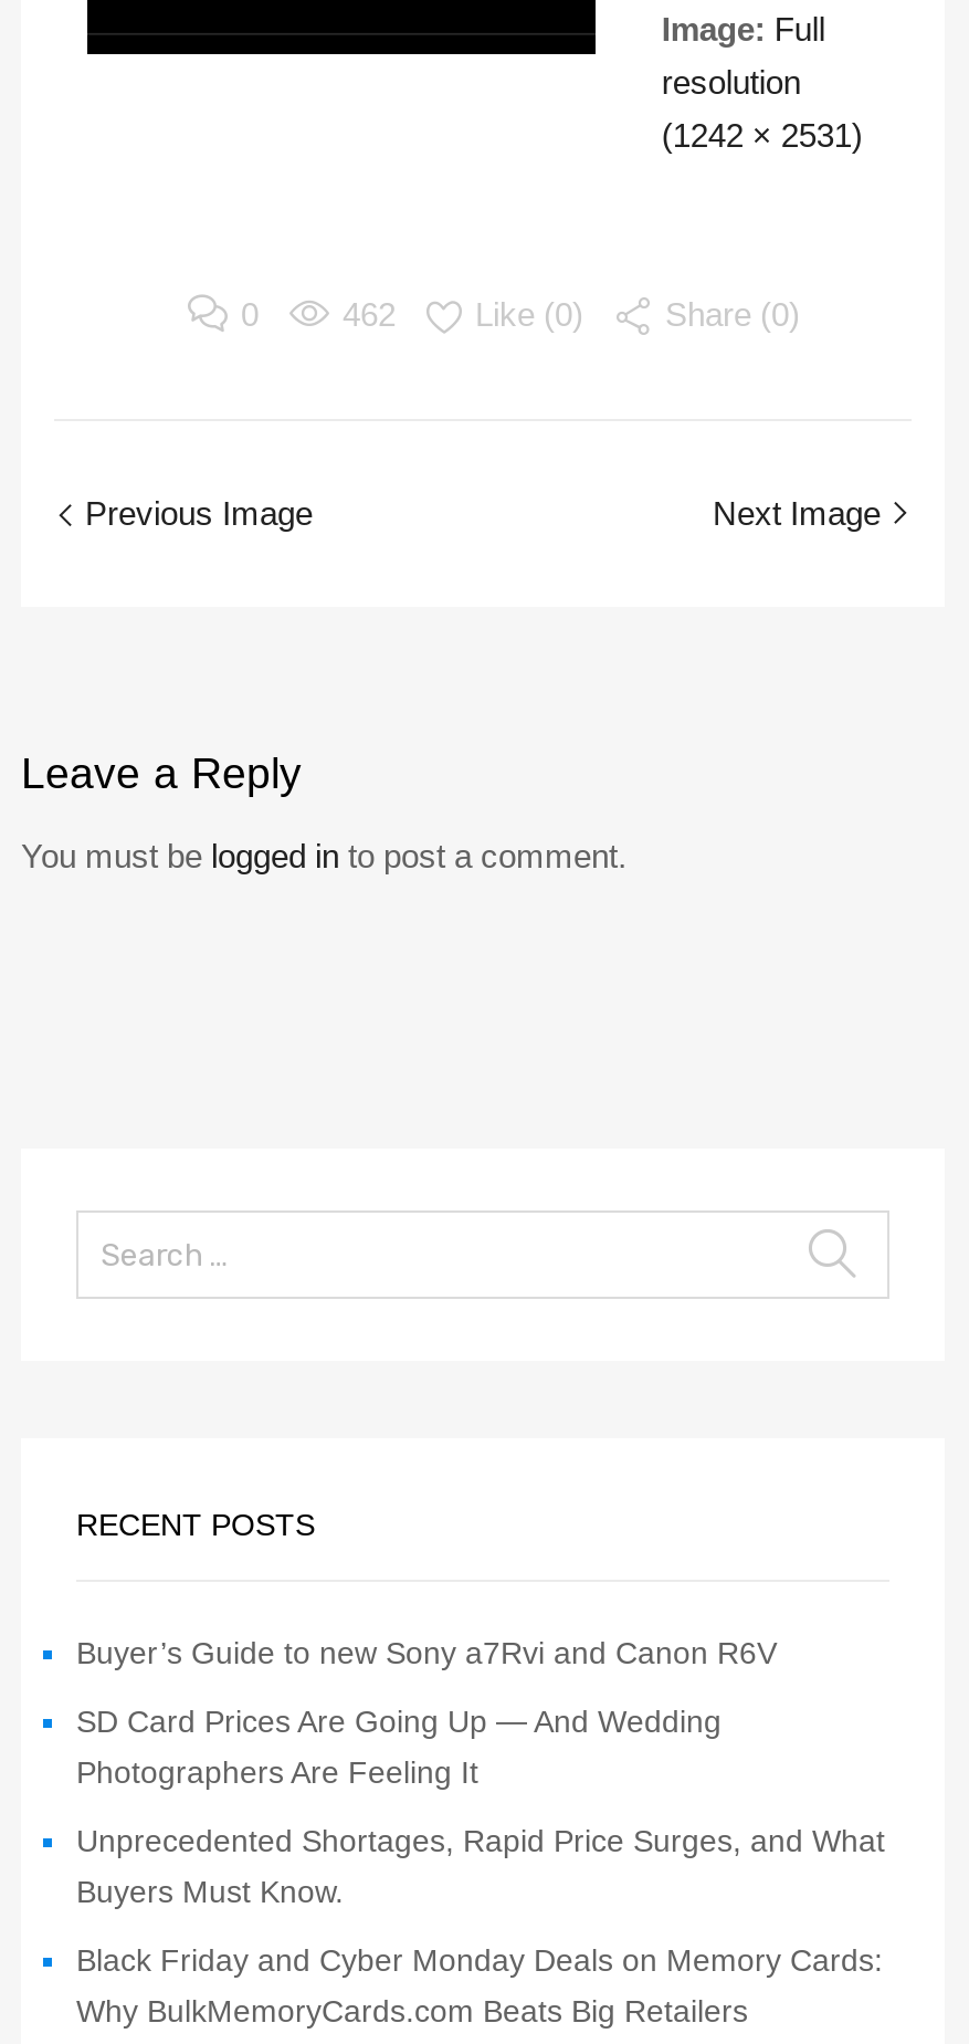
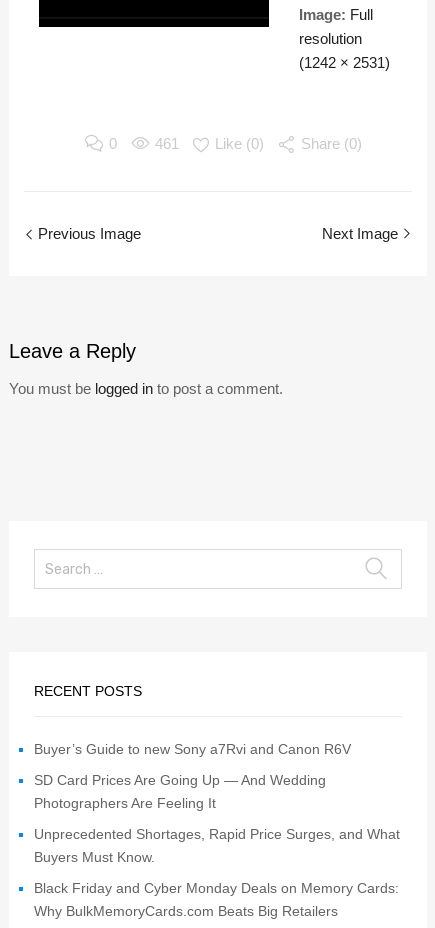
[343,296,396,333] 462 -> [154,135,178,152] 461

